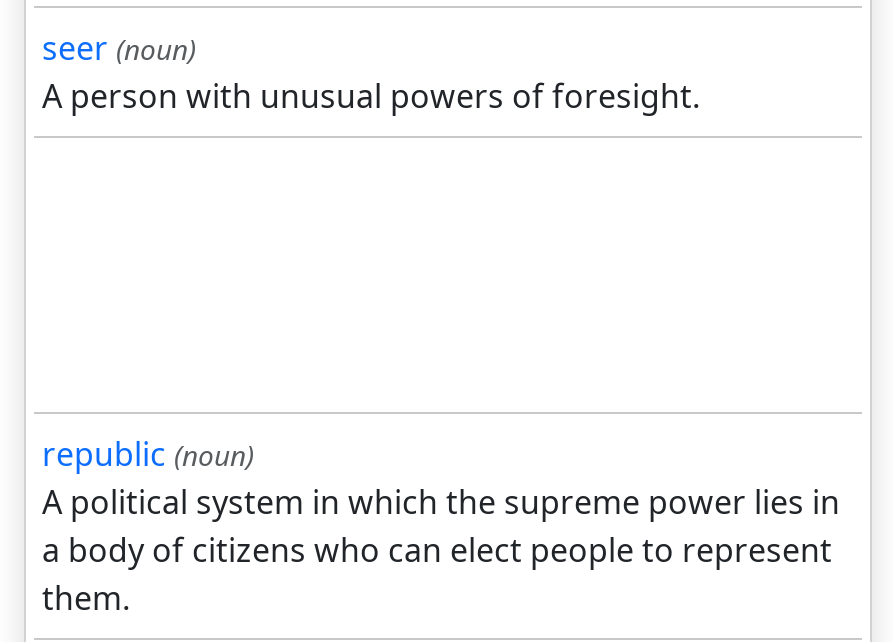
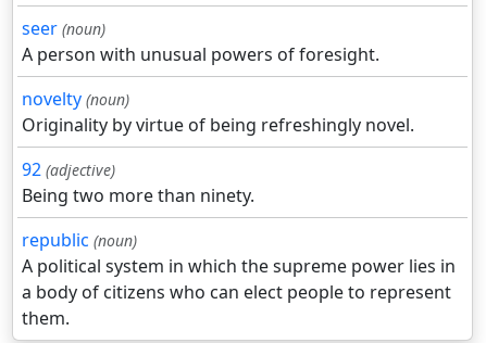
none -> [22,87,414,208] novelty (noun) | Originality by virtue of being refreshingly novel. | 92 (adjective) | Being two more than ninety.

